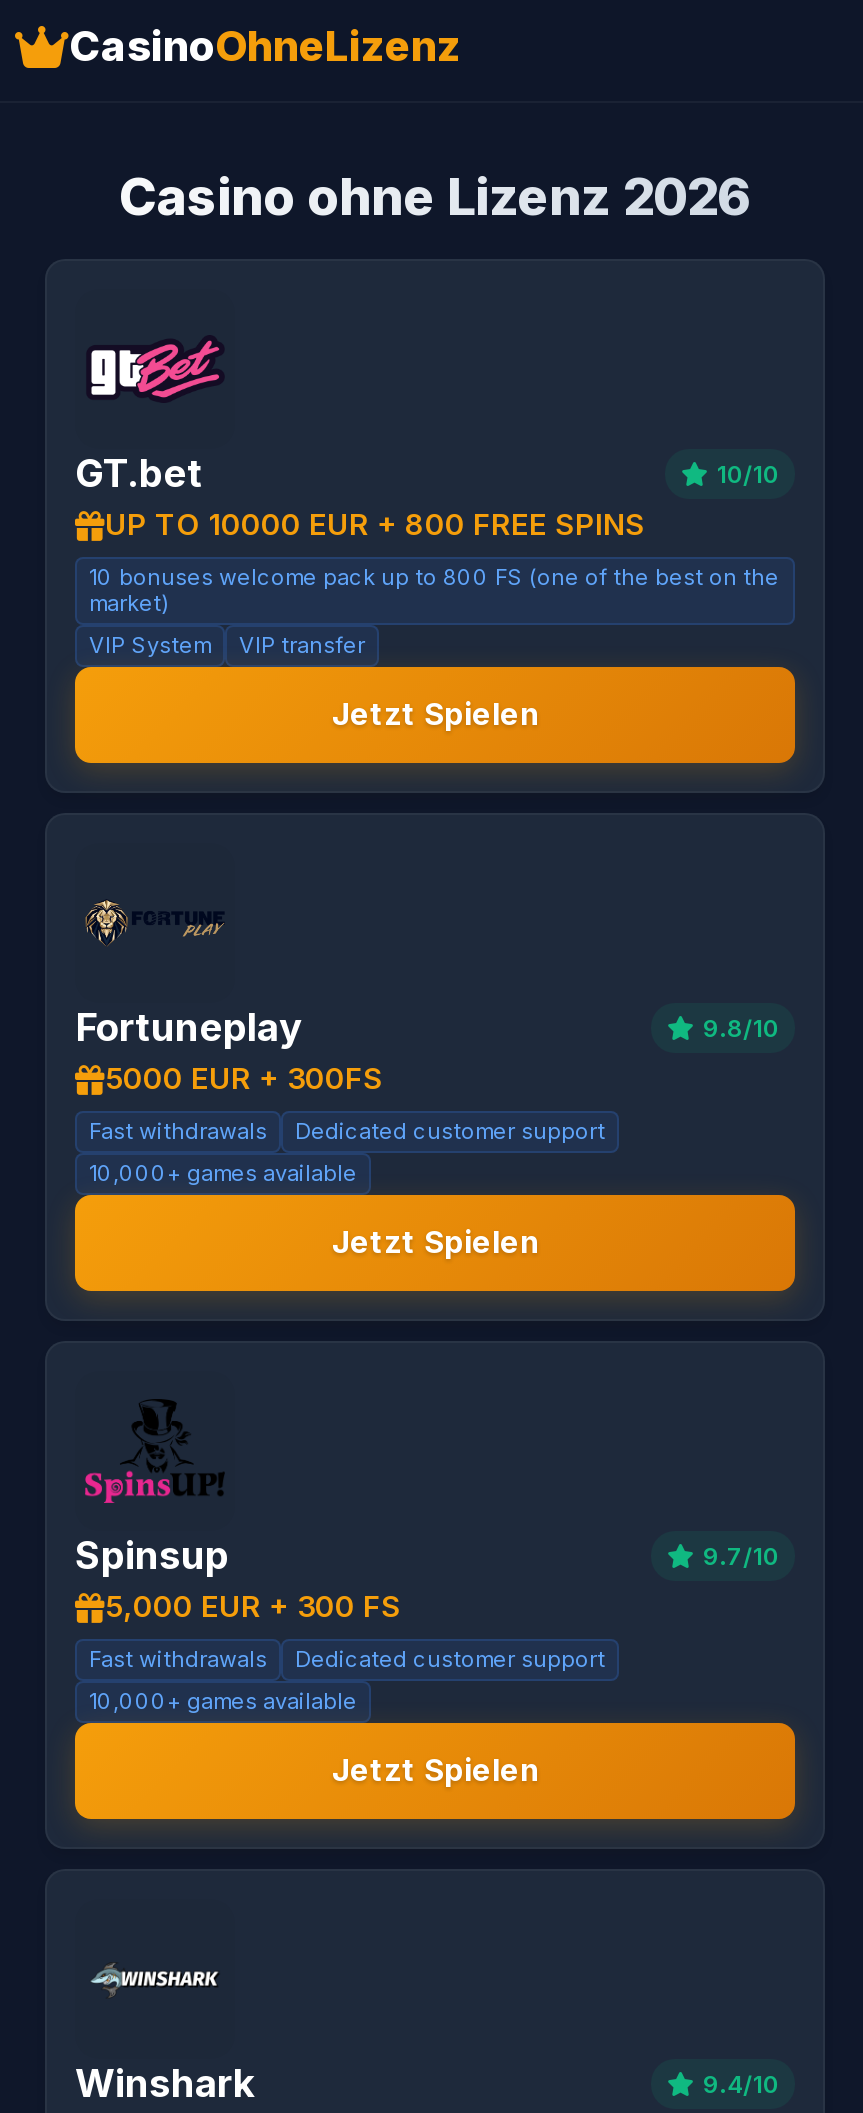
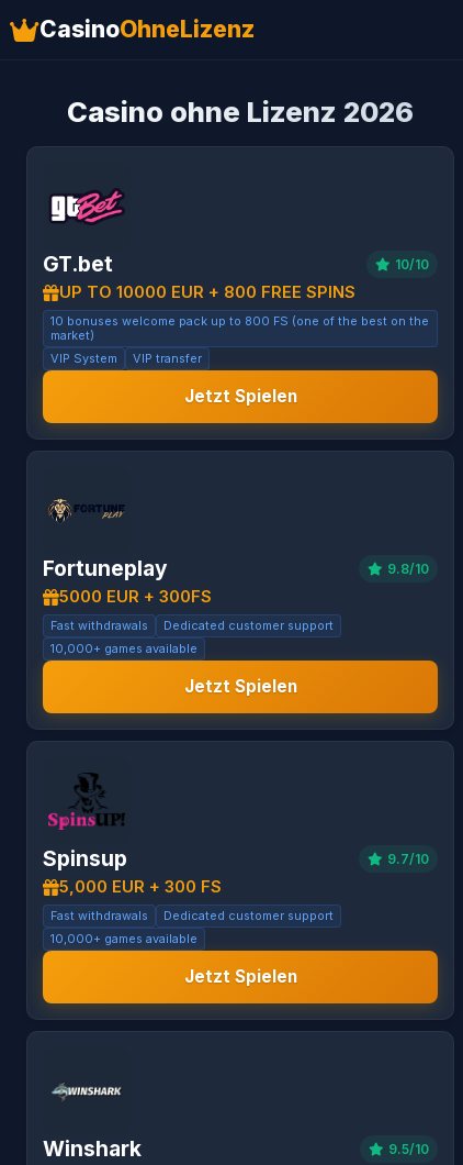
[703,2069,779,2099] 9.4/10 -> [388,1141,429,1157] 9.5/10

